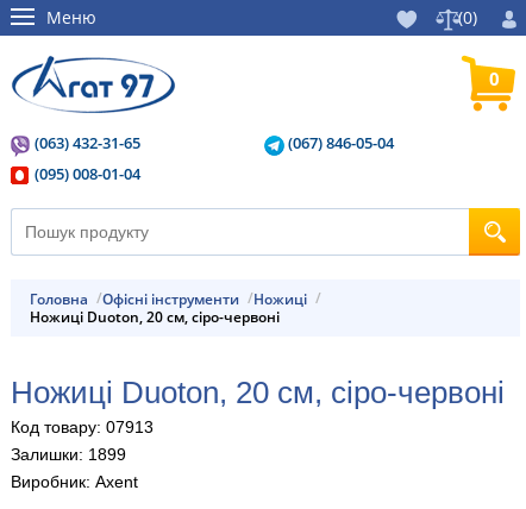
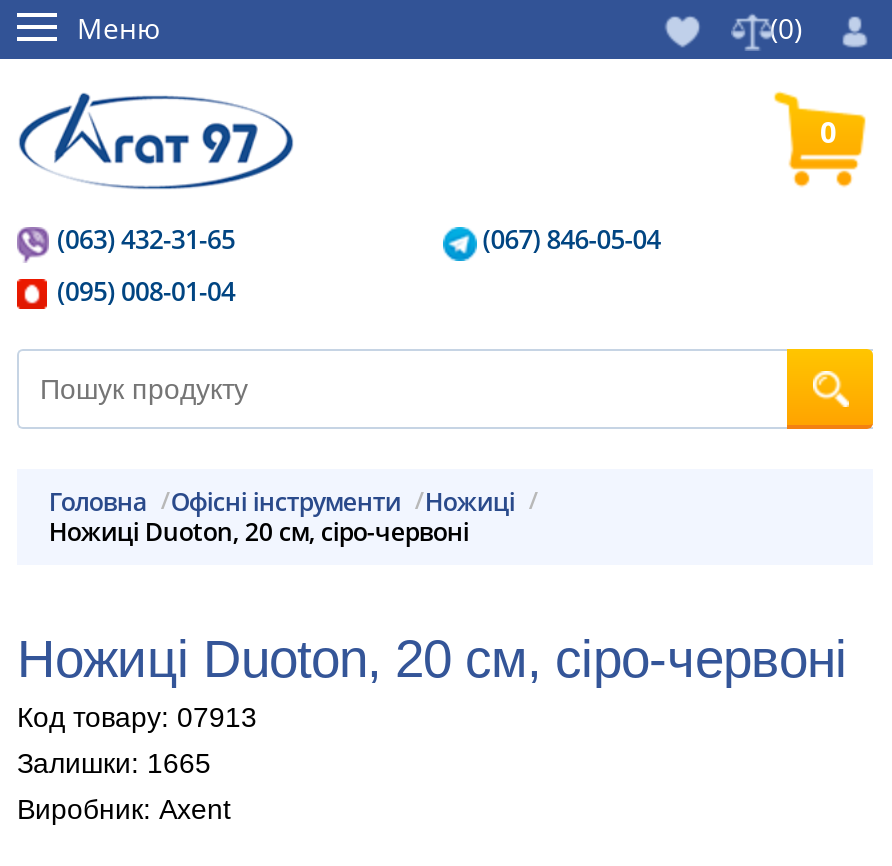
[11,445,126,464] Залишки: 1899 -> [17,747,211,779] Залишки: 1665

